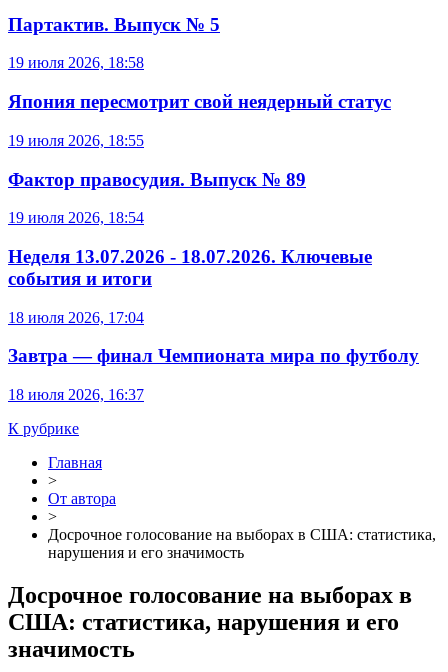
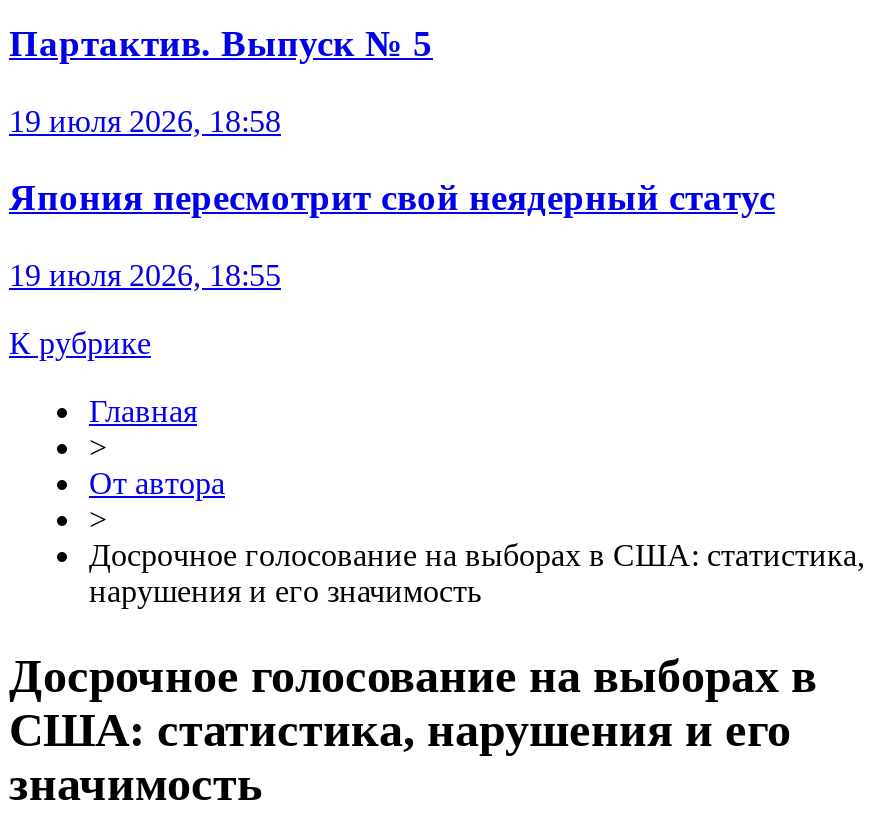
[8,169,419,403] Фактор правосудия. Выпуск № 89 | 19 июля 2026, 18:54 | Неделя 13.07.2026 - 18.07.2026. Ключевые | события и итоги | 18 июля 2026, 17:04 | Завтра — финал Чемпионата мира по футболу | 18 июля 2026, 16:37 -> none

